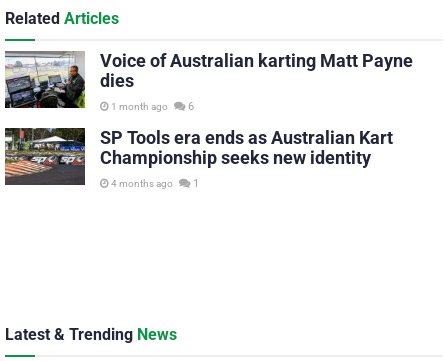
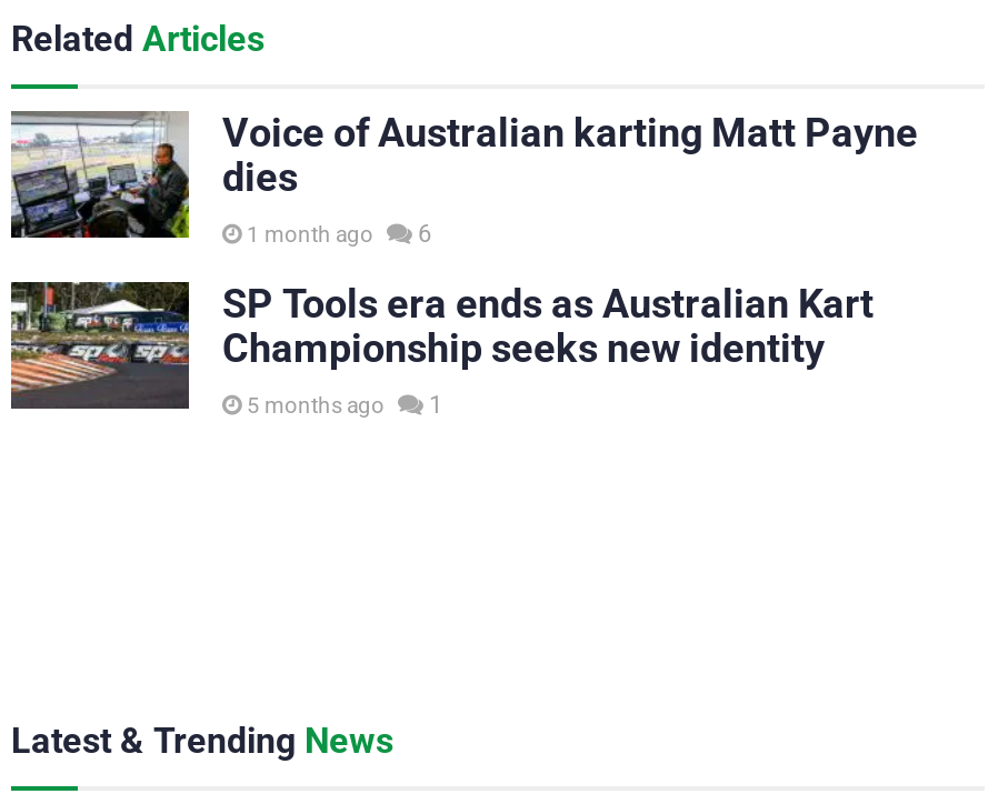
[109,177,199,190] 4 months ago 1 -> [242,390,442,419] 5 months ago 1

